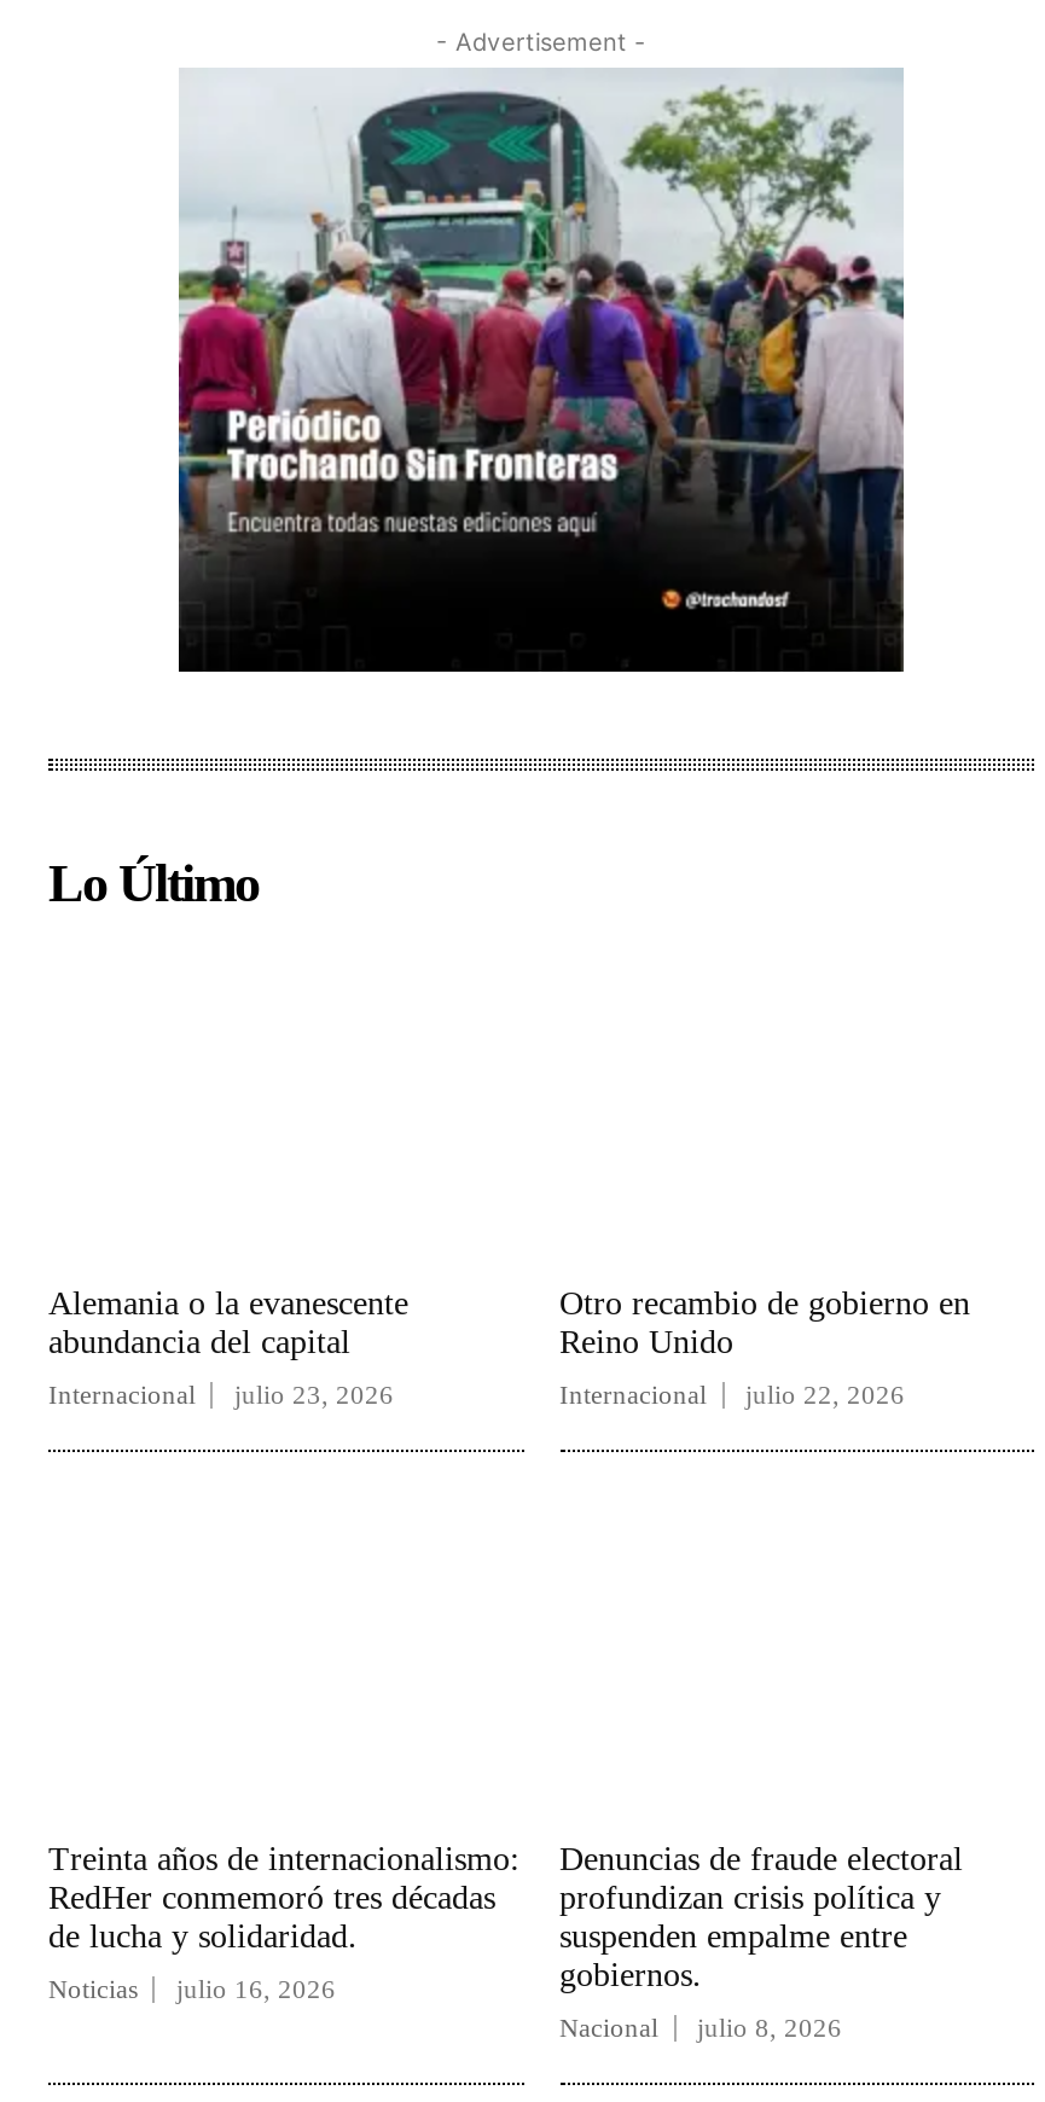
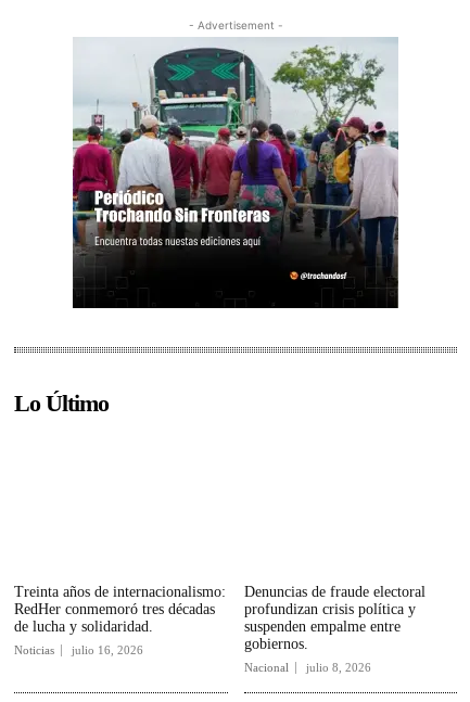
[48,1285,408,1408] Alemania o la evanescente | abundancia del capital | Internacional | julio 23, 2026 -> none
[559,1285,970,1408] Otro recambio de gobierno en | Reino Unido | Internacional | julio 22, 2026 -> none

